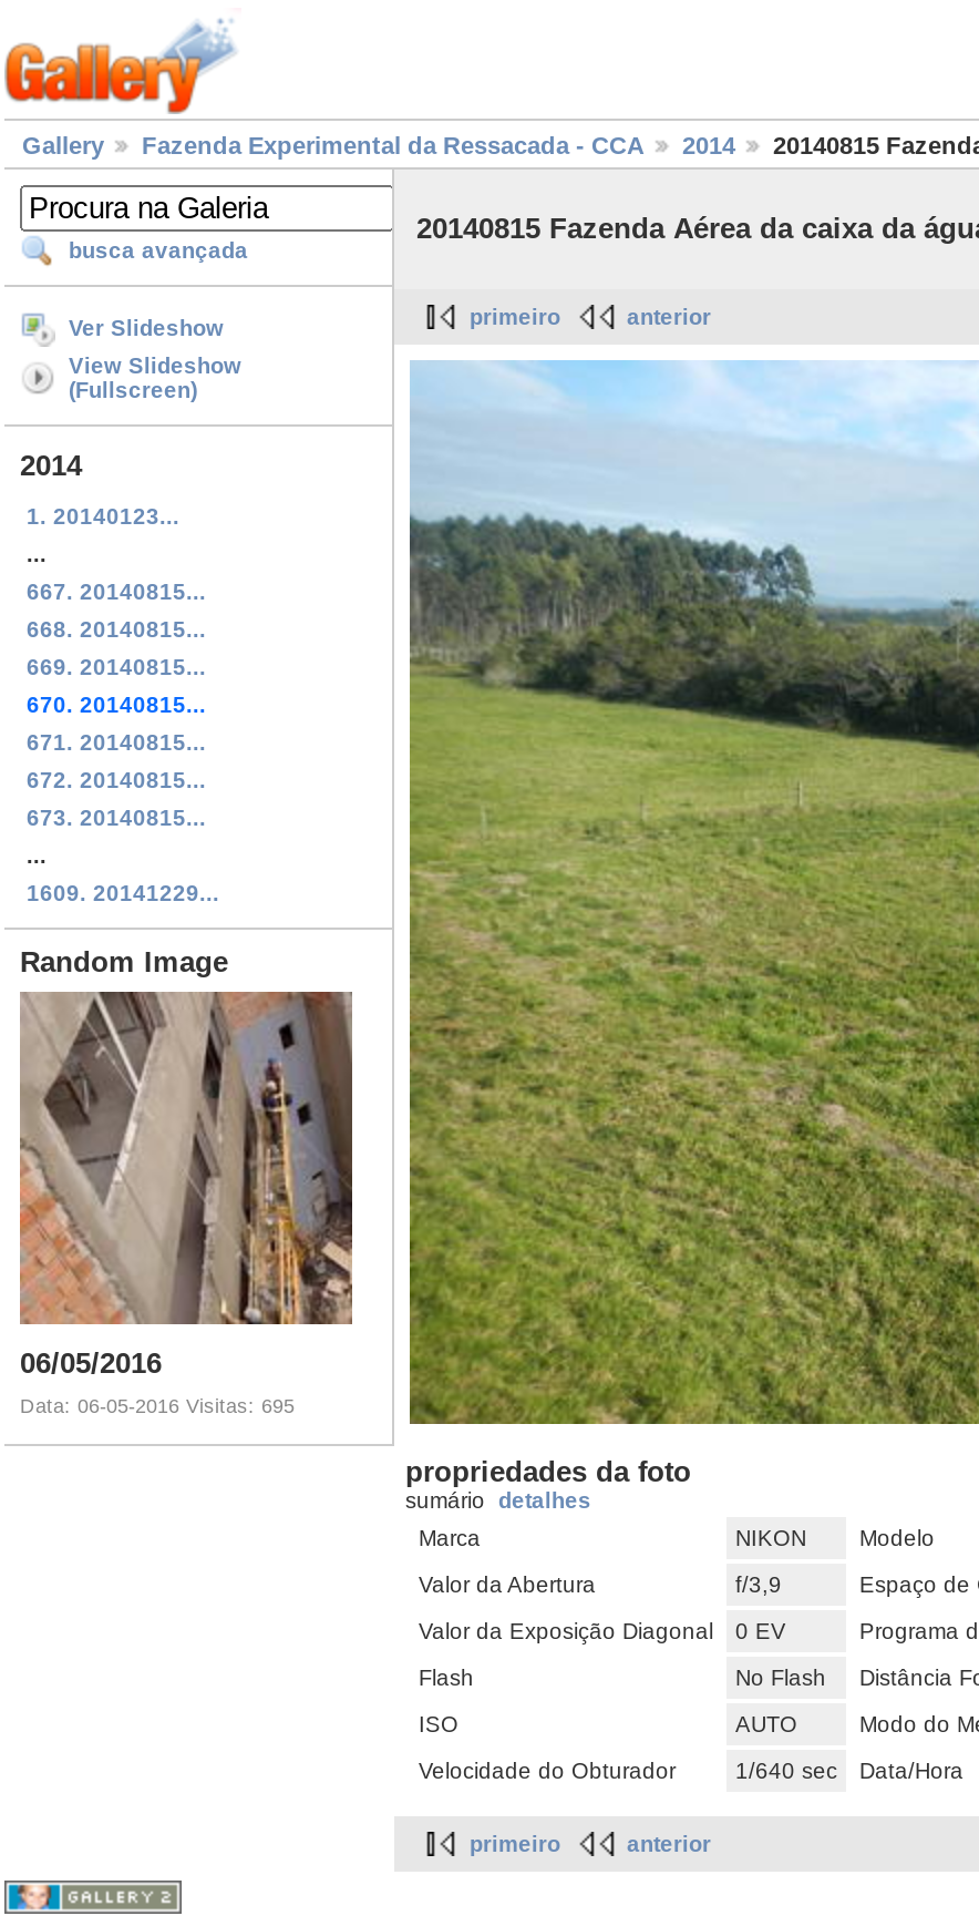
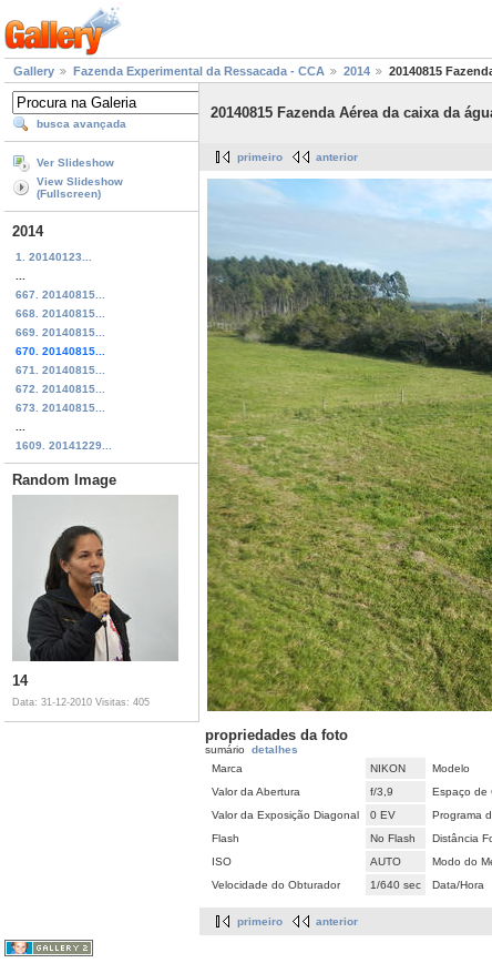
[20,990,354,1379] [image] | 06/05/2016 -> [12,495,178,689] [image] | 14
[20,1395,295,1417] Data: 06-05-2016 Visitas: 695 -> [12,697,150,708] Data: 31-12-2010 Visitas: 405

